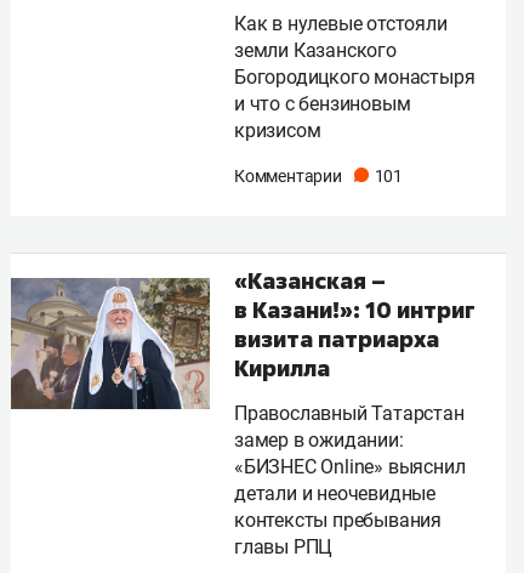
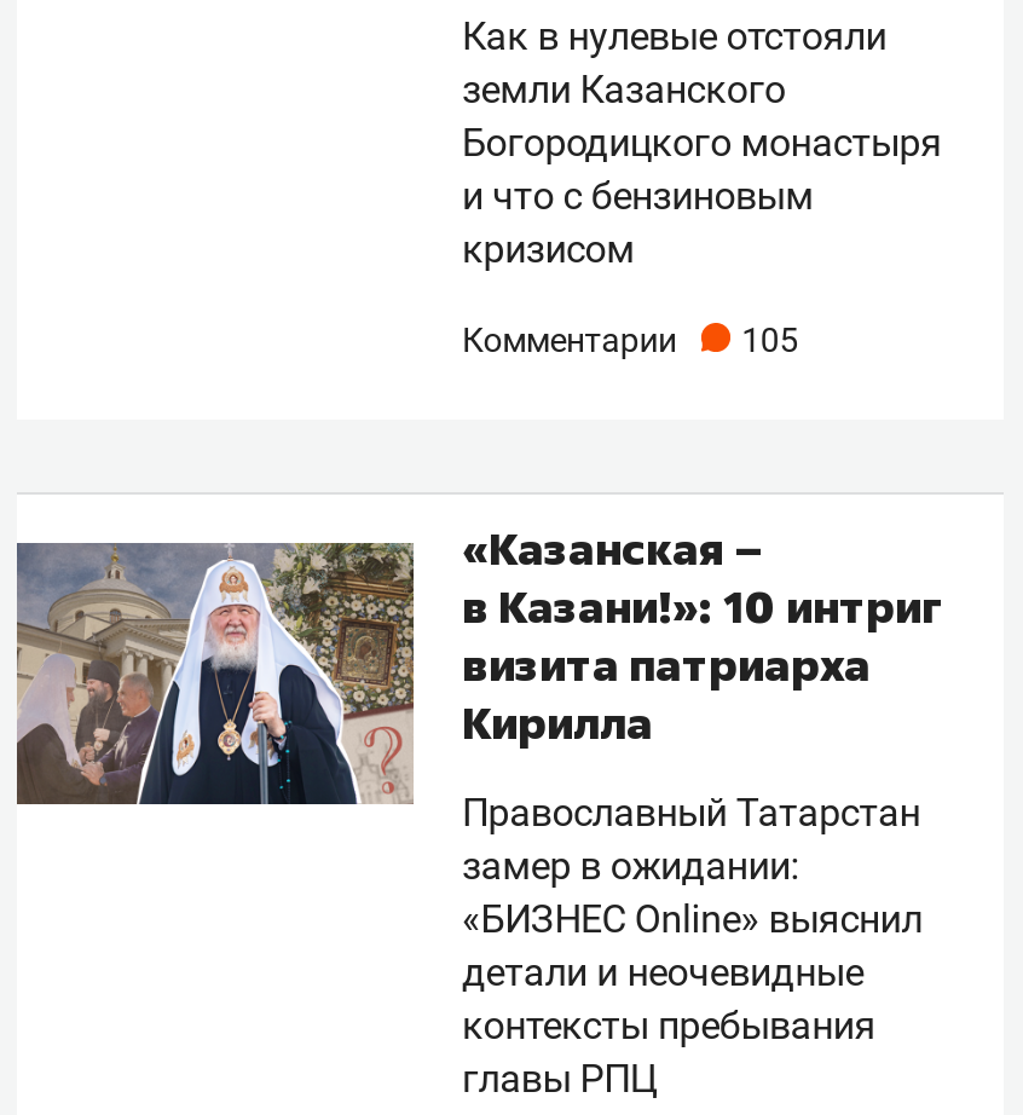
[234,166,403,186] Комментарии 101 -> [462,320,798,359] Комментарии 105

